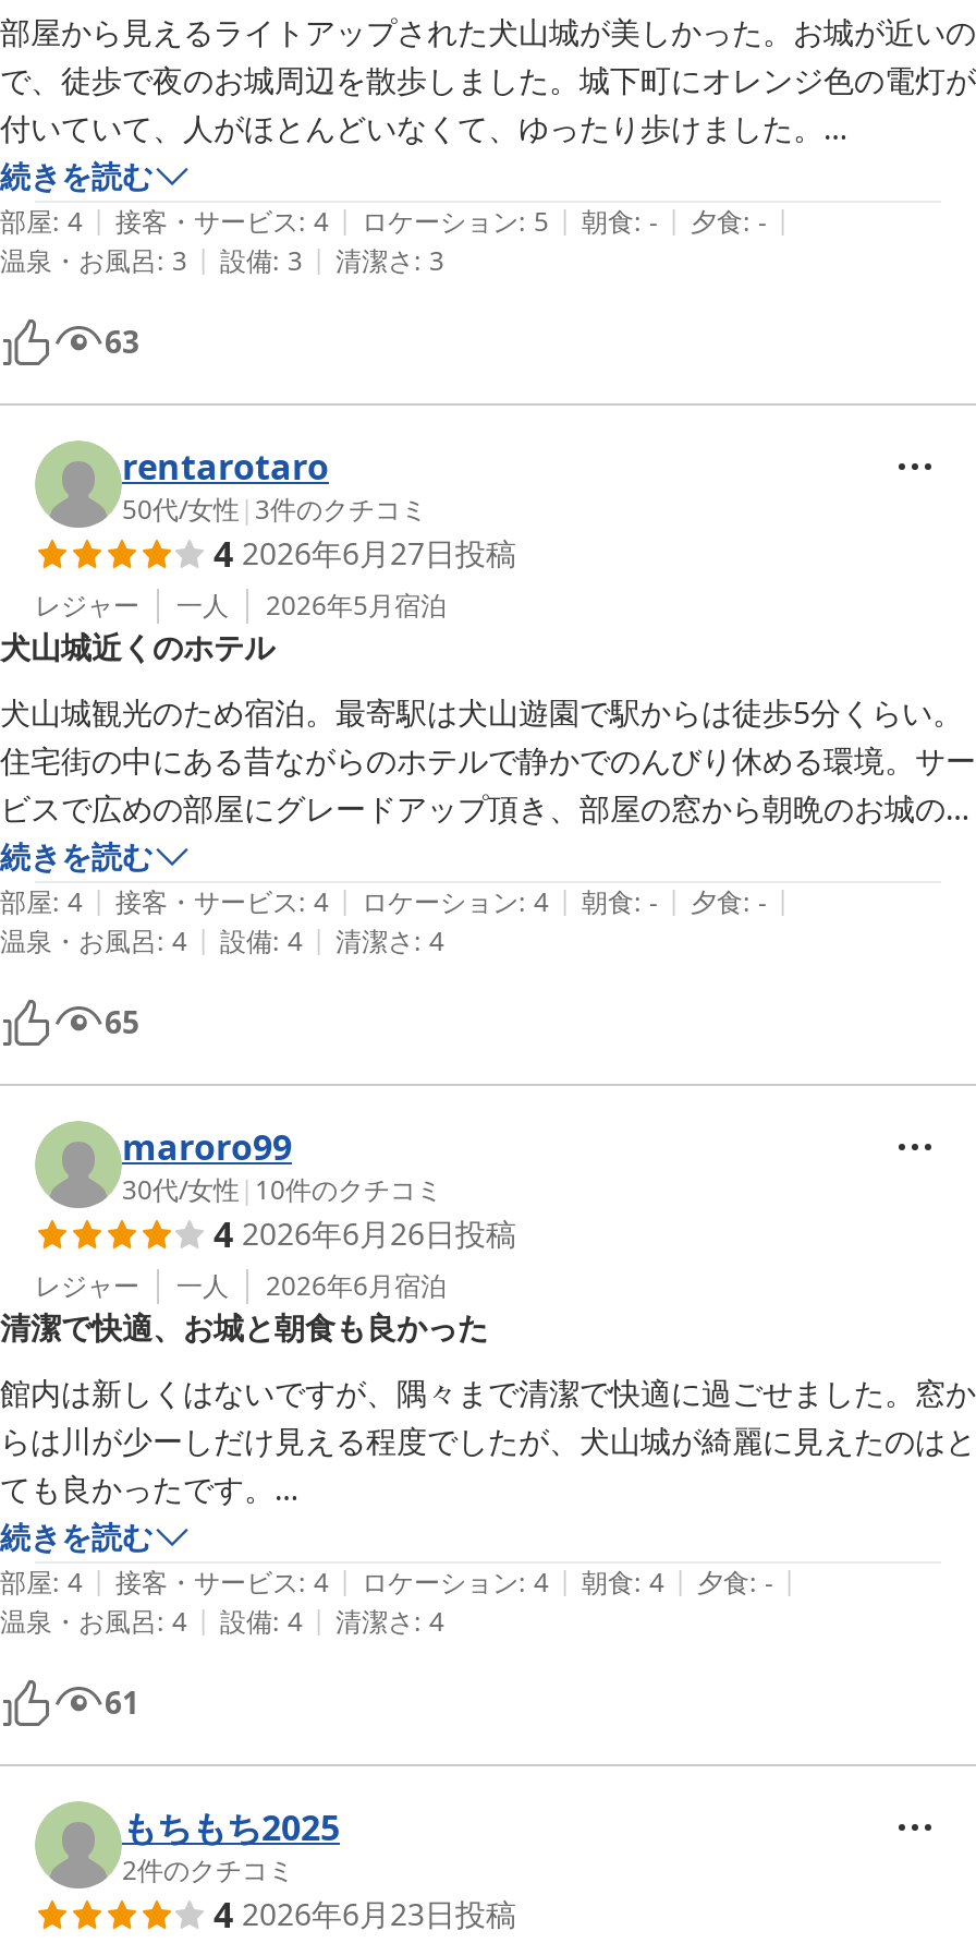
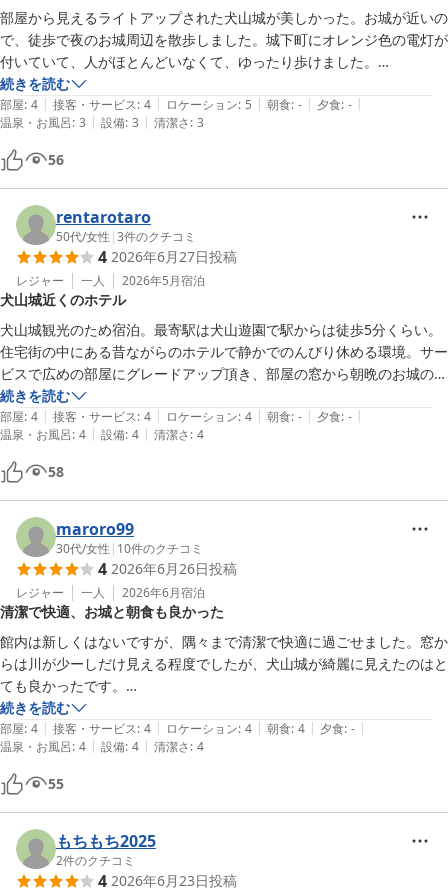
[105,321,139,362] 63 -> [48,150,64,169] 56
[105,1001,139,1042] 65 -> [48,462,64,481] 58
[105,1681,139,1723] 61 -> [48,774,64,793] 55

